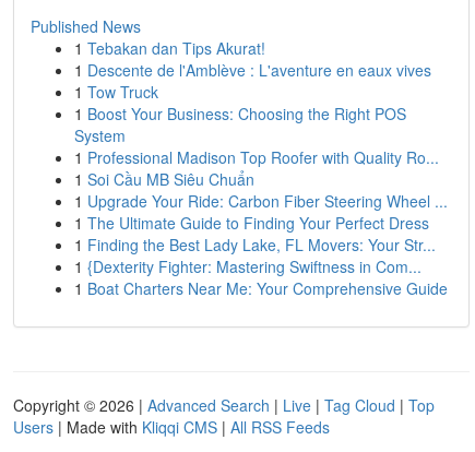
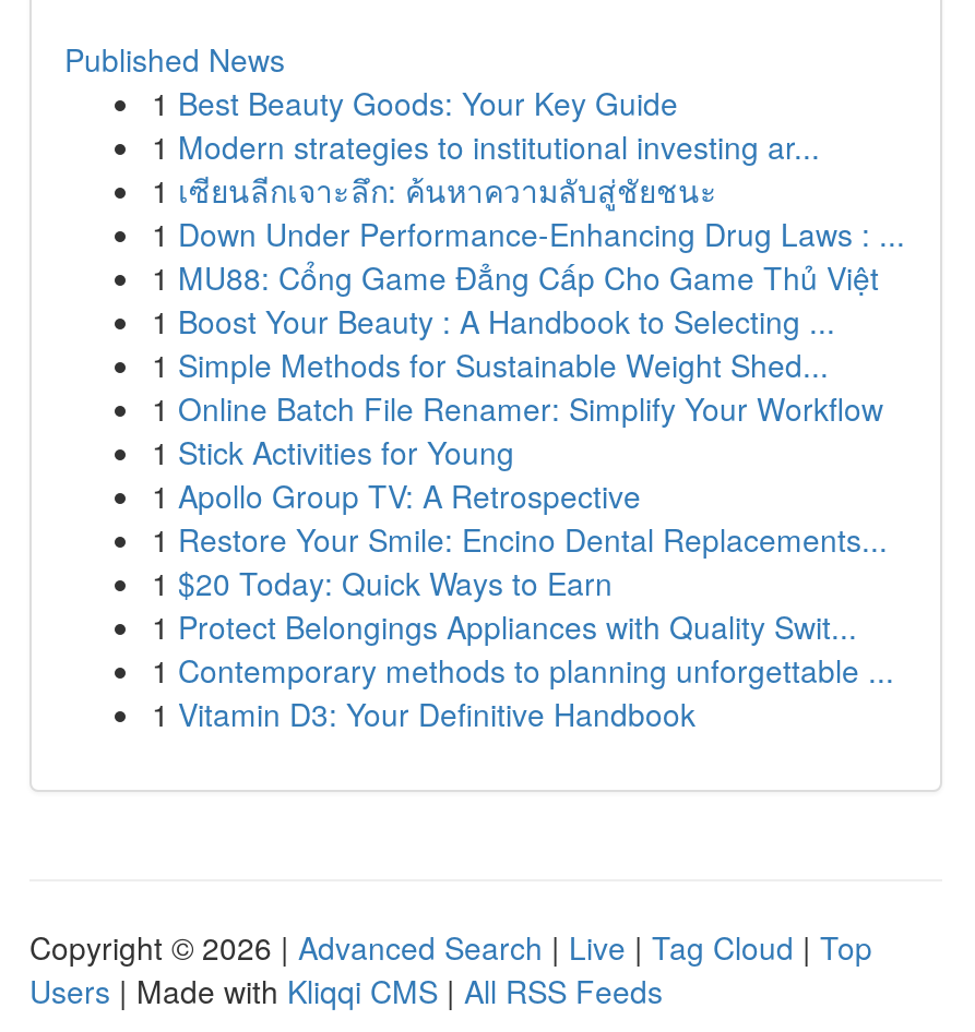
[74,37,448,299] 1 Tebakan dan Tips Akurat! | 1 Descente de l'Amblève : L'aventure en eaux vives | 1 Tow Truck | 1 Boost Your Business: Choosing the Right POS | System | 1 Professional Madison Top Roofer with Quality Ro... | 1 Soi Cầu MB Siêu Chuẩn | 1 Upgrade Your Ride: Carbon Fiber Steering Wheel ... | 1 The Ultimate Guide to Finding Your Perfect Dress | 1 Finding the Best Lady Lake, FL Movers: Your Str... | 1 {Dexterity Fighter: Mastering Swiftness in Com... | 1 Boat Charters Near Me: Your Comprehensive Guide -> [152,81,905,735] 1 Best Beauty Goods: Your Key Guide | 1 Modern strategies to institutional investing ar... | 1 เซียนลีกเจาะลึก: ค้นหาความลับสู่ชัยชนะ | 1 Down Under Performance-Enhancing Drug Laws : ... | 1 MU88: Cổng Game Đẳng Cấp Cho Game Thủ Việt | 1 Boost Your Beauty : A Handbook to Selecting ... | 1 Simple Methods for Sustainable Weight Shed... | 1 Online Batch File Renamer: Simplify Your Workflow | 1 Stick Activities for Young | 1 Apollo Group TV: A Retrospective | 1 Restore Your Smile: Encino Dental Replacements... | 1 $20 Today: Quick Ways to Earn | 1 Protect Belongings Appliances with Quality Swit... | 1 Contemporary methods to planning unforgettable ... | 1 Vitamin D3: Your Definitive Handbook

